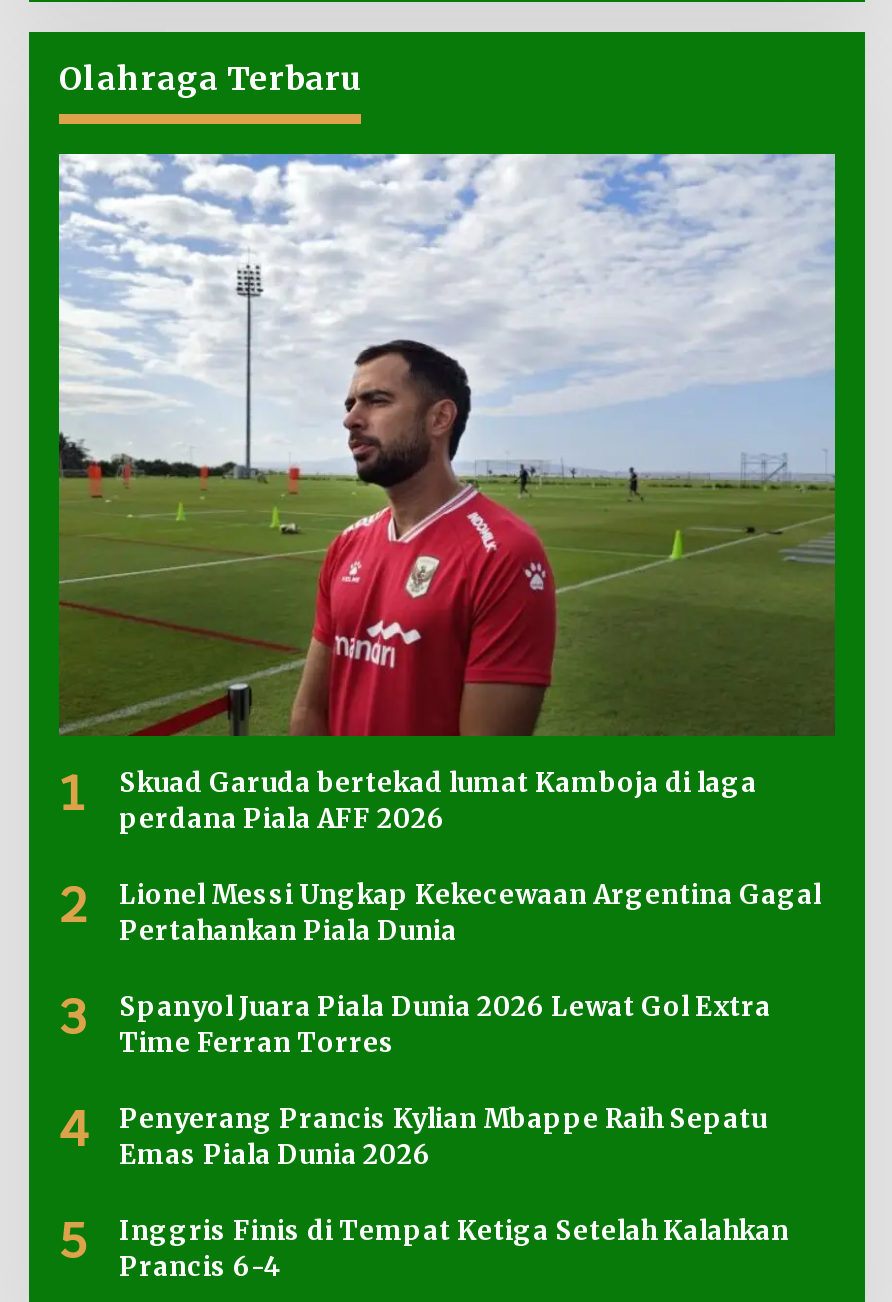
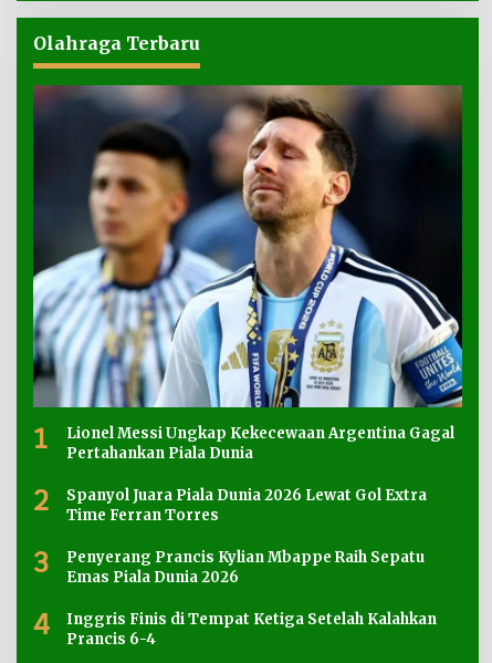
[57,152,837,738] [image] -> [32,84,463,408] [image]
[59,766,757,934] Skuad Garuda bertekad lumat Kamboja di laga | perdana Piala AFF 2026 | 2 -> none
[59,988,771,1060] 3 Spanyol Juara Piala Dunia 2026 Lewat Gol Extra Time Ferran Torres -> [33,485,427,525] 2 Spanyol Juara Piala Dunia 2026 Lewat Gol Extra Time Ferran Torres
[59,1100,767,1172] 4 Penyerang Prancis Kylian Mbappe Raih Sepatu Emas Piala Dunia 2026 -> [33,547,425,587] 3 Penyerang Prancis Kylian Mbappe Raih Sepatu Emas Piala Dunia 2026
[59,1212,789,1284] 5 Inggris Finis di Tempat Ketiga Setelah Kalahkan Prancis 6-4 -> [33,609,437,649] 4 Inggris Finis di Tempat Ketiga Setelah Kalahkan Prancis 6-4

